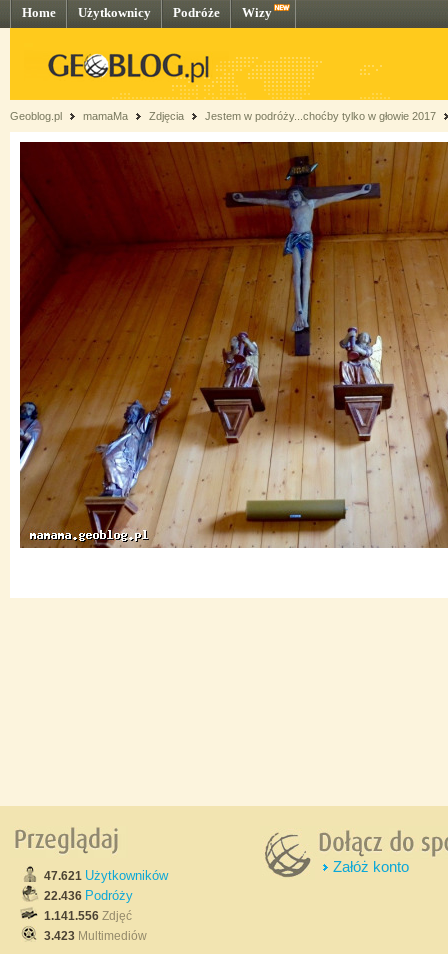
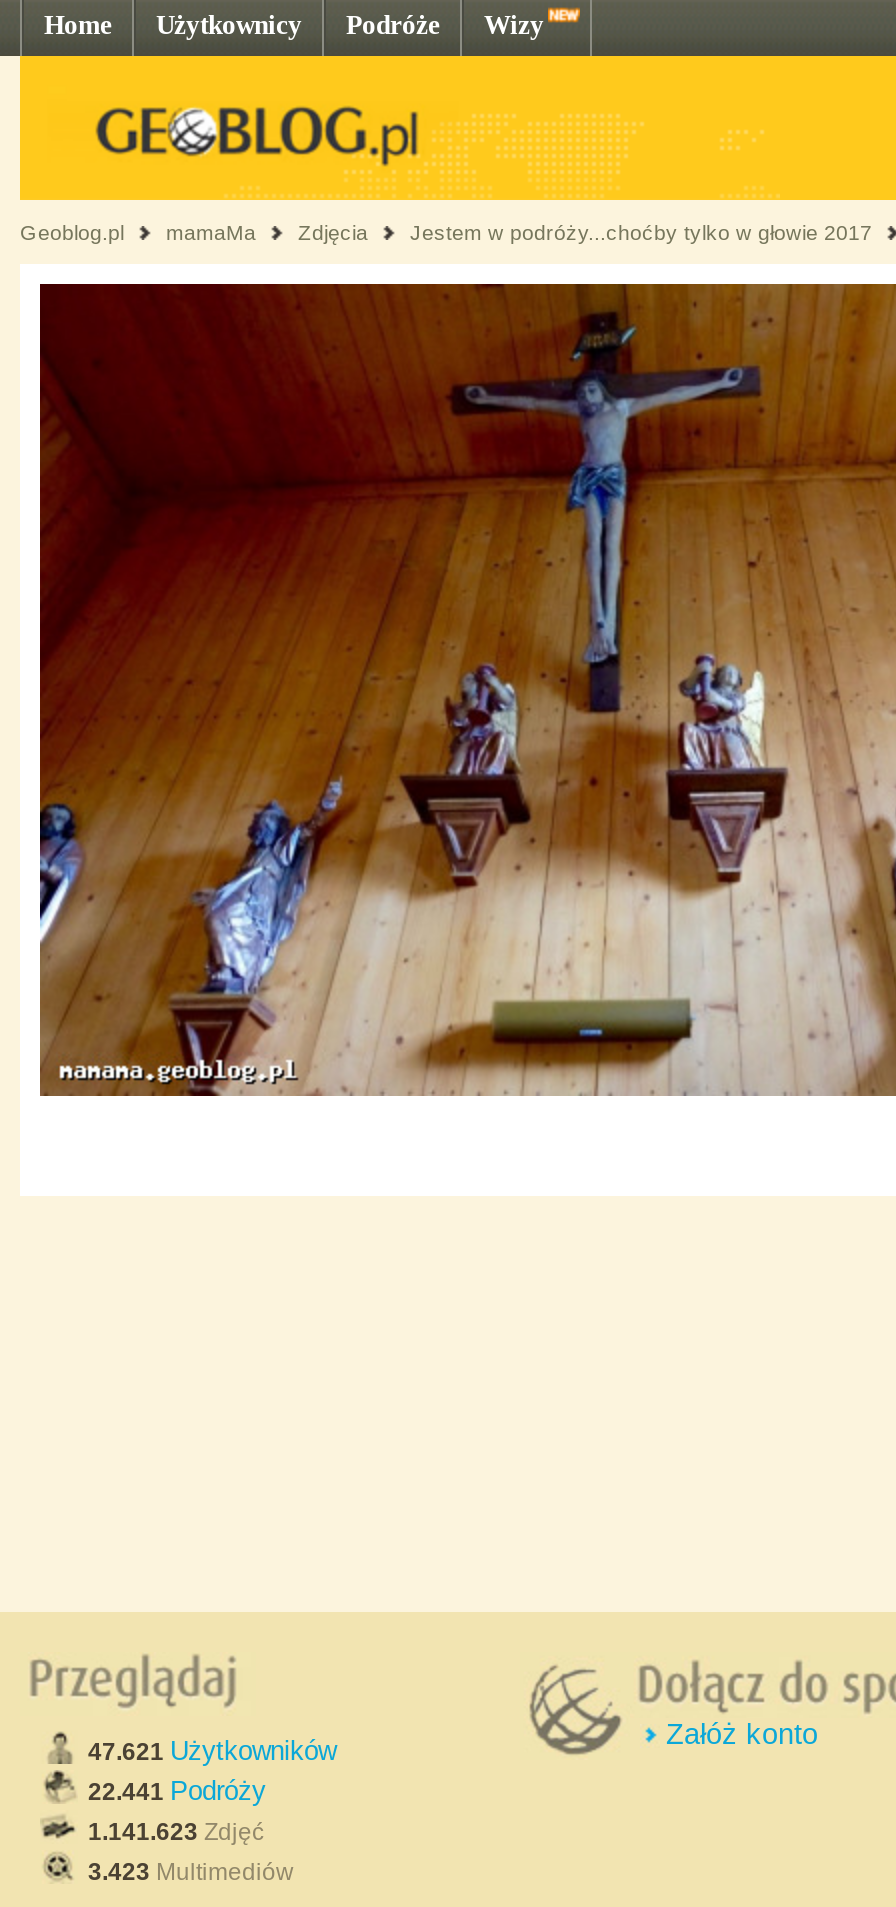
[44,888,133,903] 22.436 Podróży -> [88,1776,266,1806] 22.441 Podróży
[44,909,132,923] 1.141.556 Zdjęć -> [88,1818,264,1846] 1.141.623 Zdjęć

